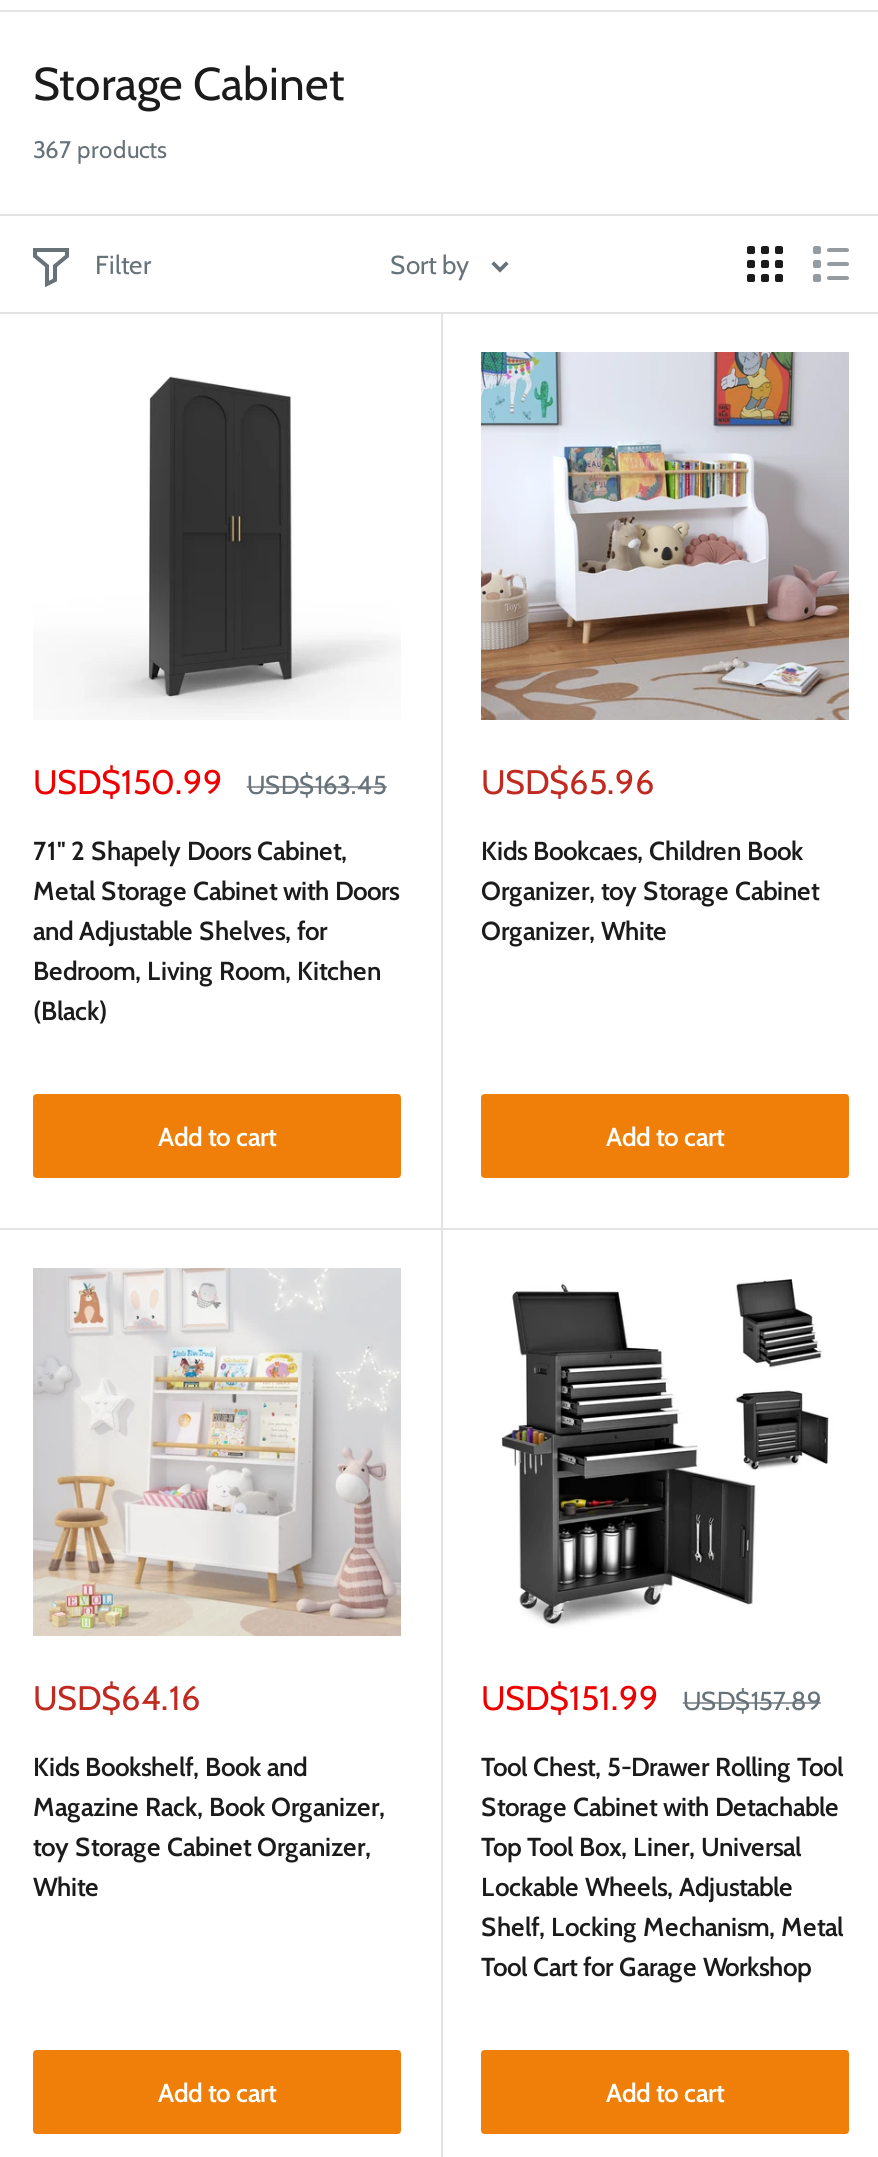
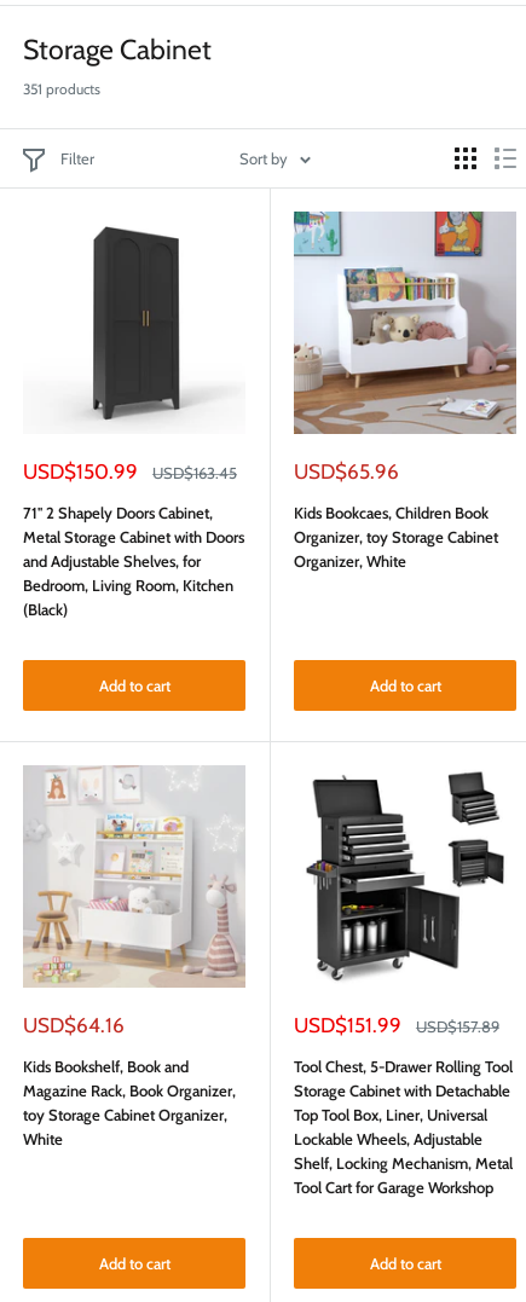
[33,134,167,164] 367 products -> [23,80,100,98] 351 products

